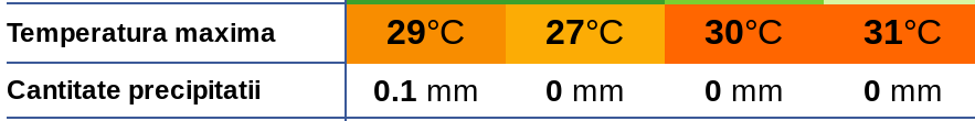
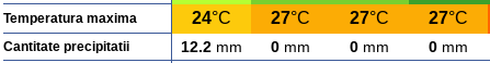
[386,13,466,51] 29°C -> [192,9,231,27] 24°C
[704,13,784,51] 30°C -> [350,9,389,27] 27°C
[863,13,943,51] 31°C -> [429,9,468,27] 27°C
[373,73,625,108] 0.1 mm 0 mm -> [181,38,310,55] 12.2 mm 0 mm

